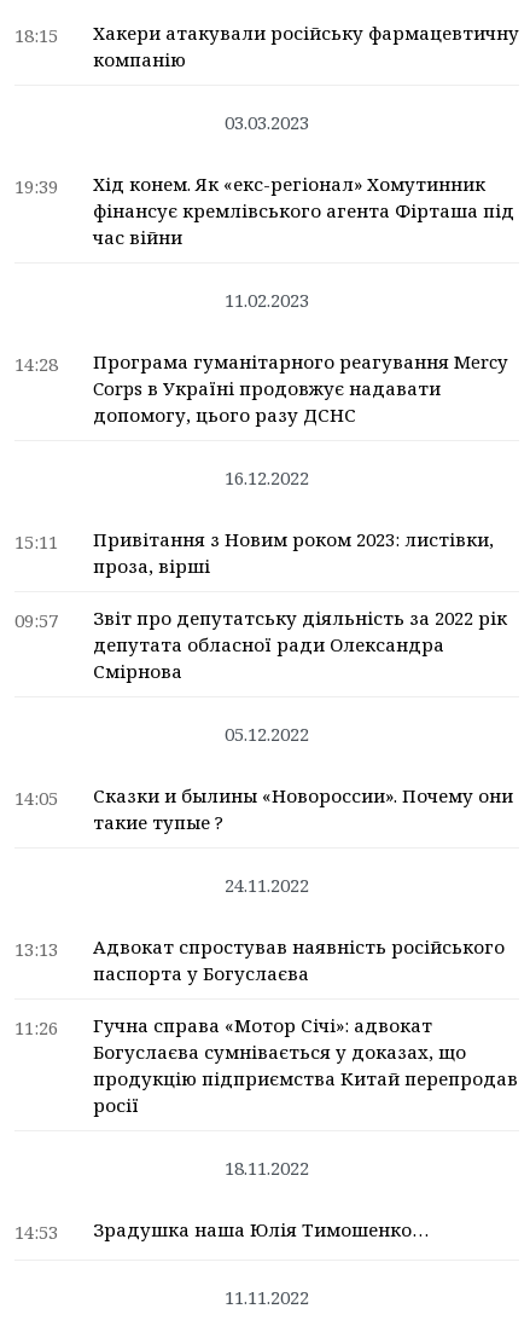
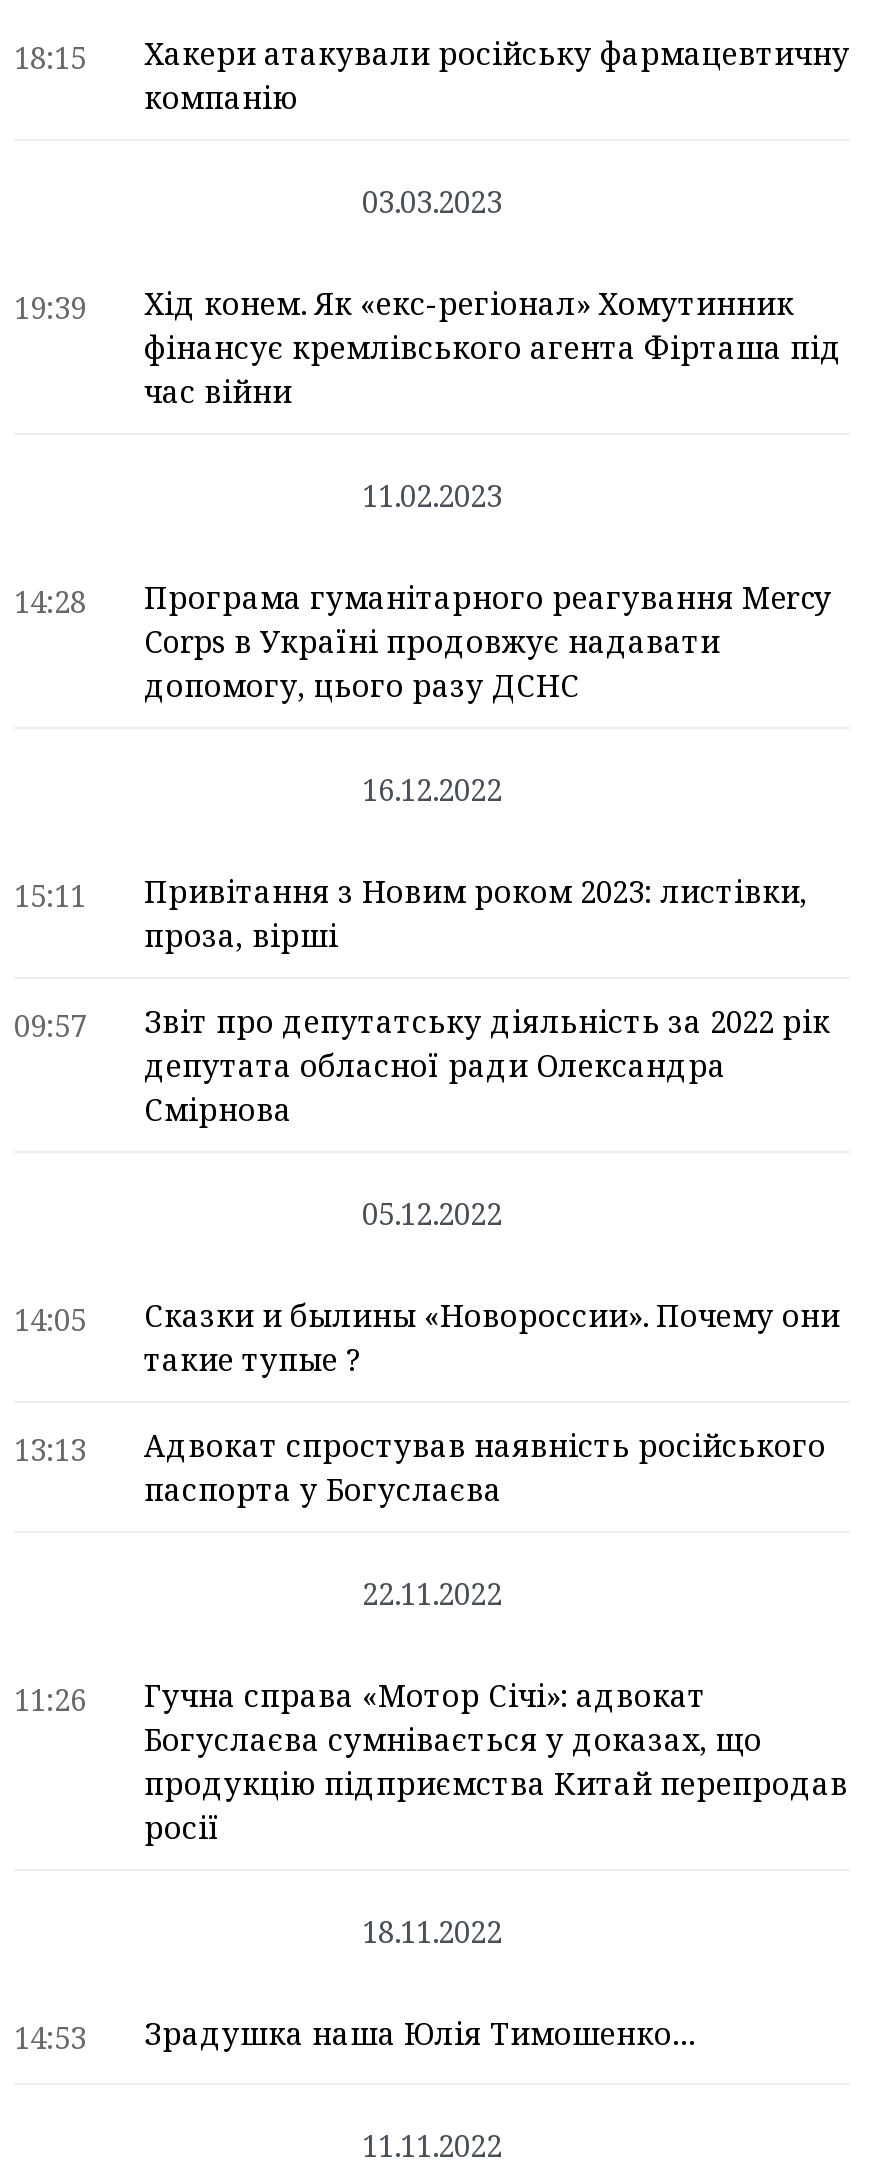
[225,873,309,897] 24.11.2022 -> none
moved [14,934,505,985] -> [14,1425,826,1509]: 13:13 | Адвокат спростував наявність російського | паспорта у Богуслаєва
none -> [362,1573,502,1613] 22.11.2022

